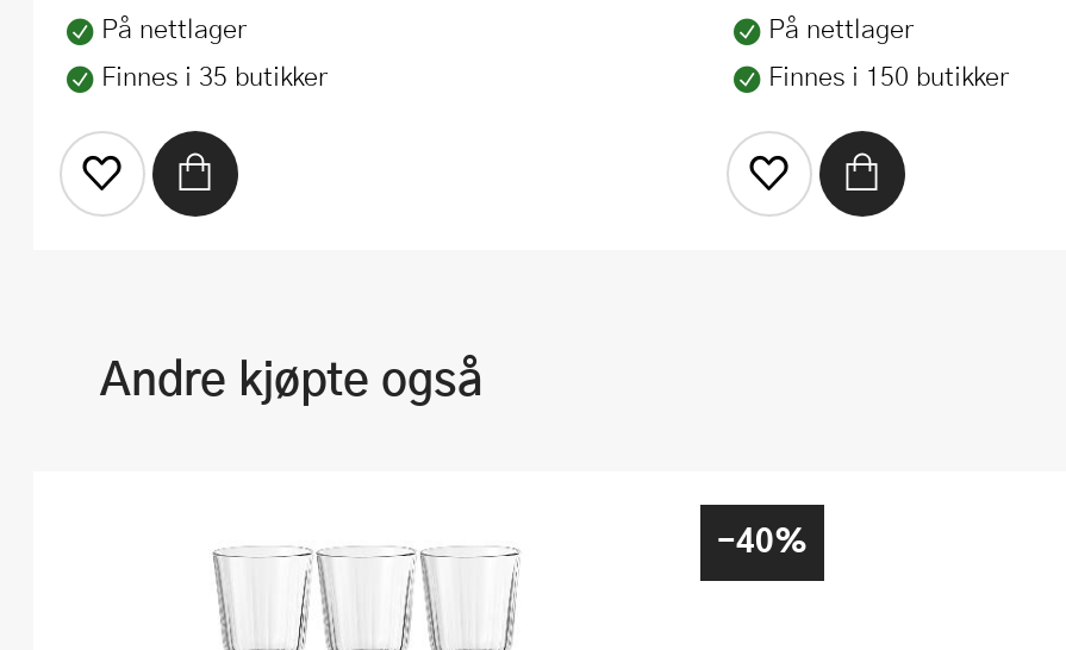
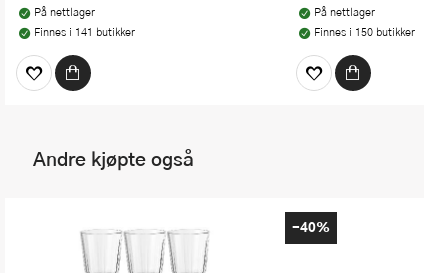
[101,57,328,93] Finnes i 35 butikker -> [33,24,134,39] Finnes i 141 butikker

